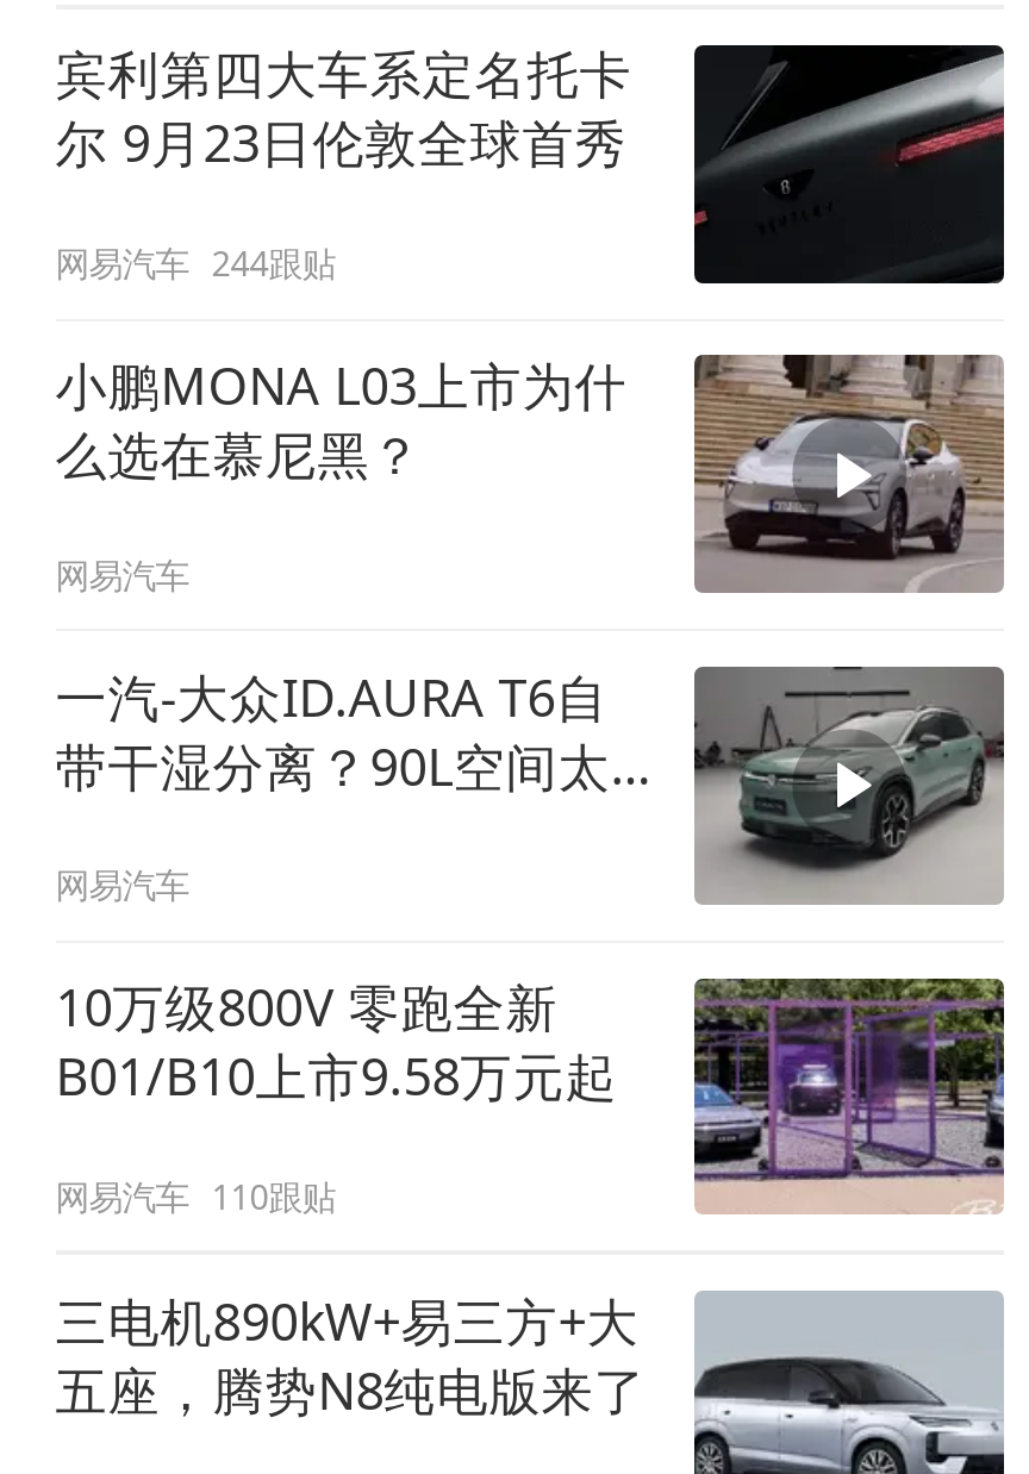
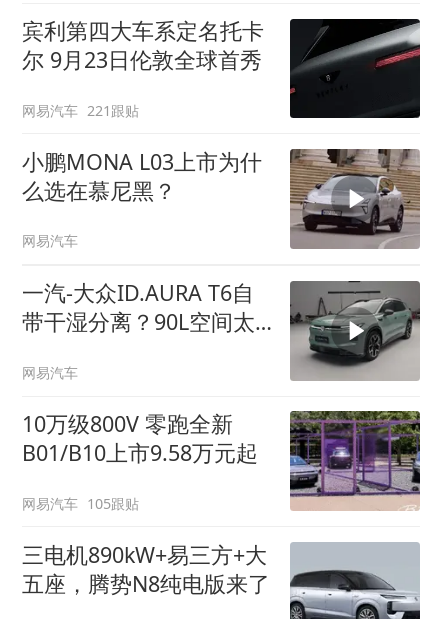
[55,240,335,285] 网易汽车 244跟贴 -> [22,101,139,120] 网易汽车 221跟贴
[55,1173,335,1218] 网易汽车 110跟贴 -> [22,494,139,513] 网易汽车 105跟贴

